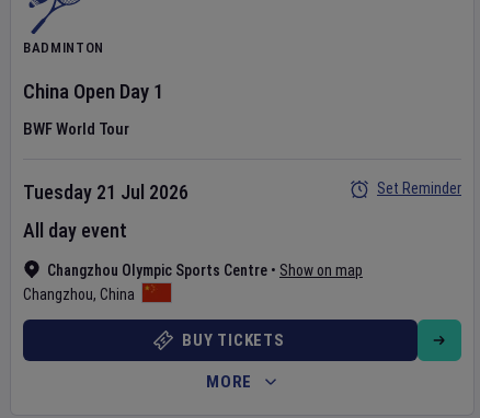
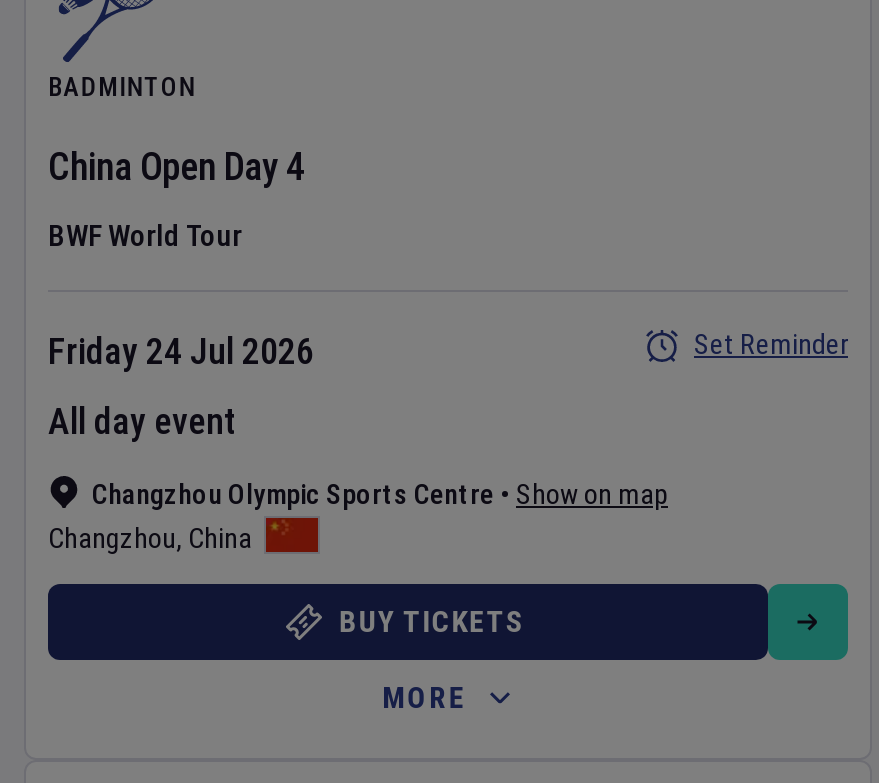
[23,79,164,104] China Open Day 1 -> [48,144,306,190] China Open Day 4
[23,181,188,204] Tuesday 21 Jul 2026 -> [48,330,314,372] Friday 24 Jul 2026

